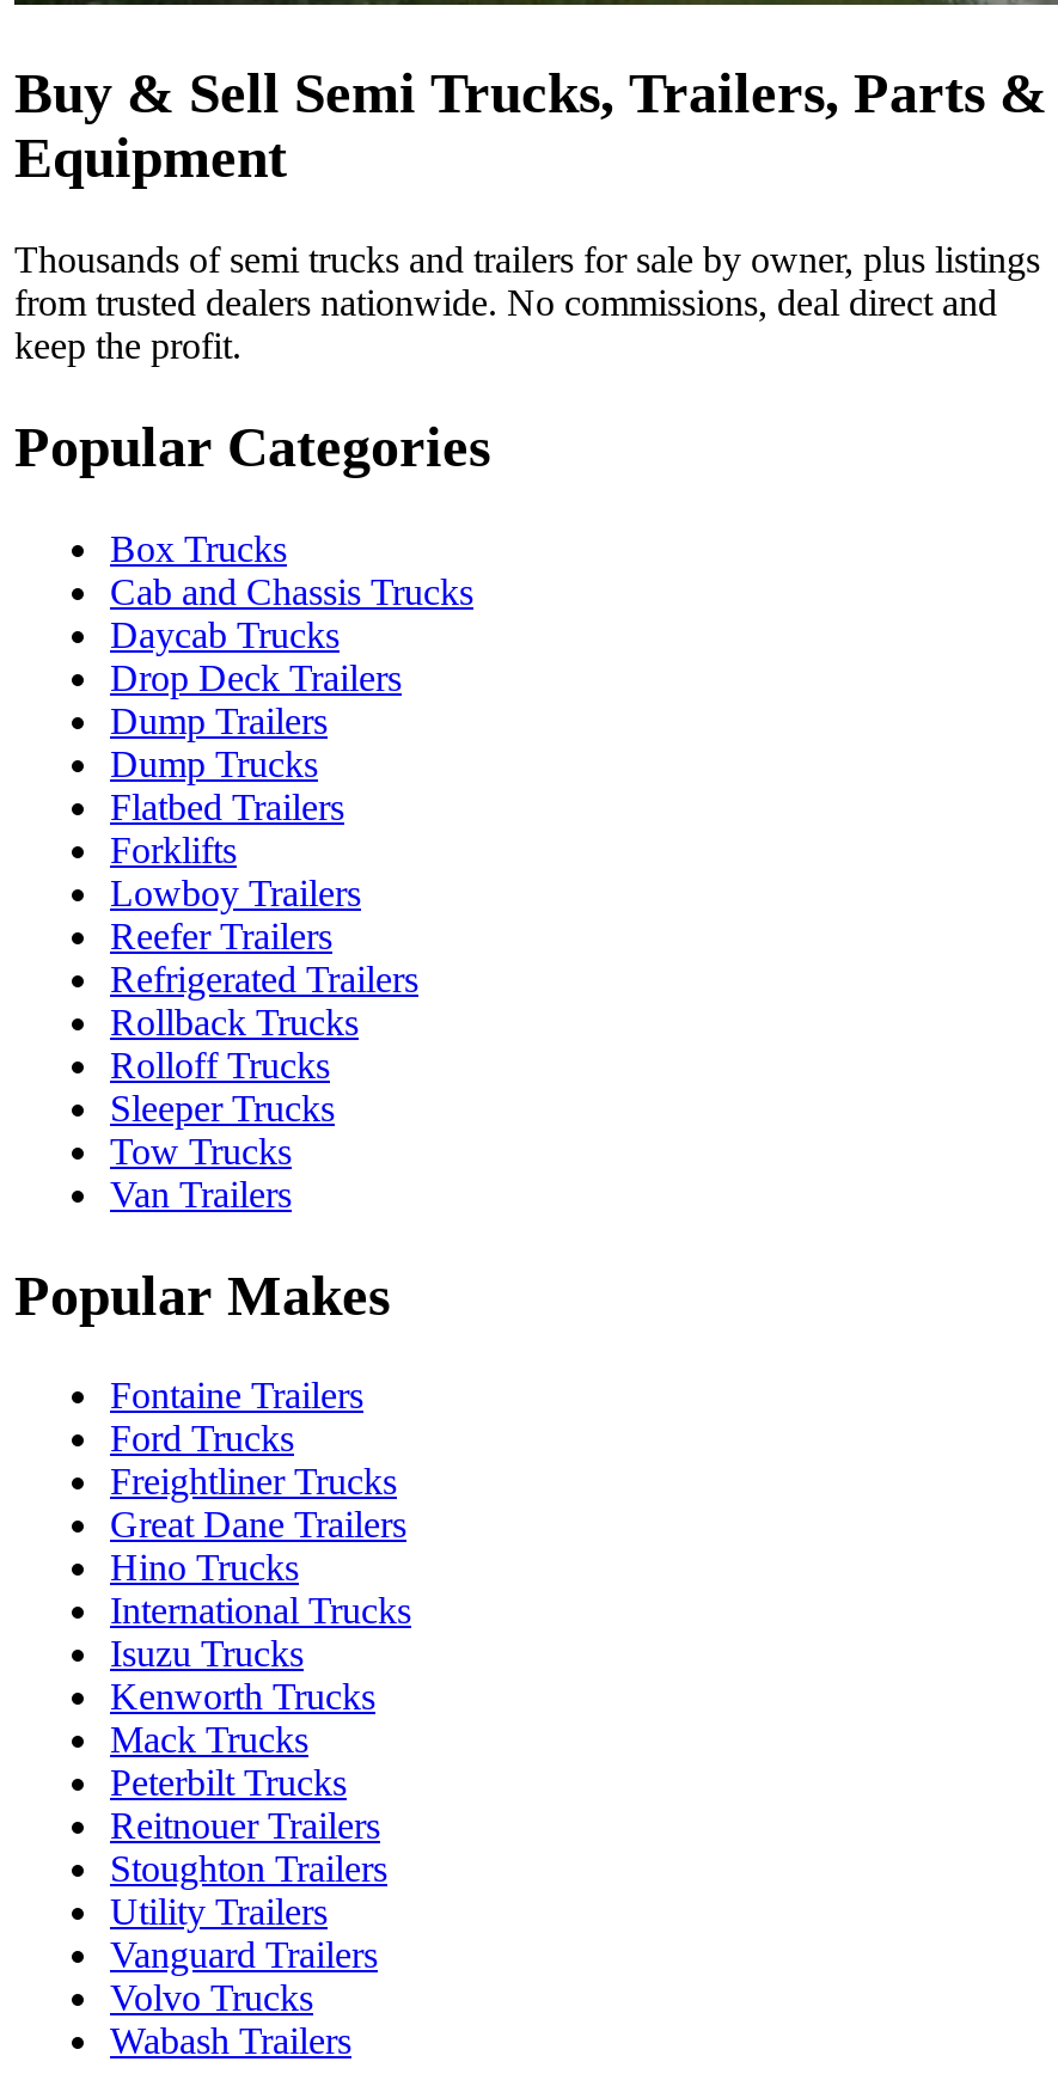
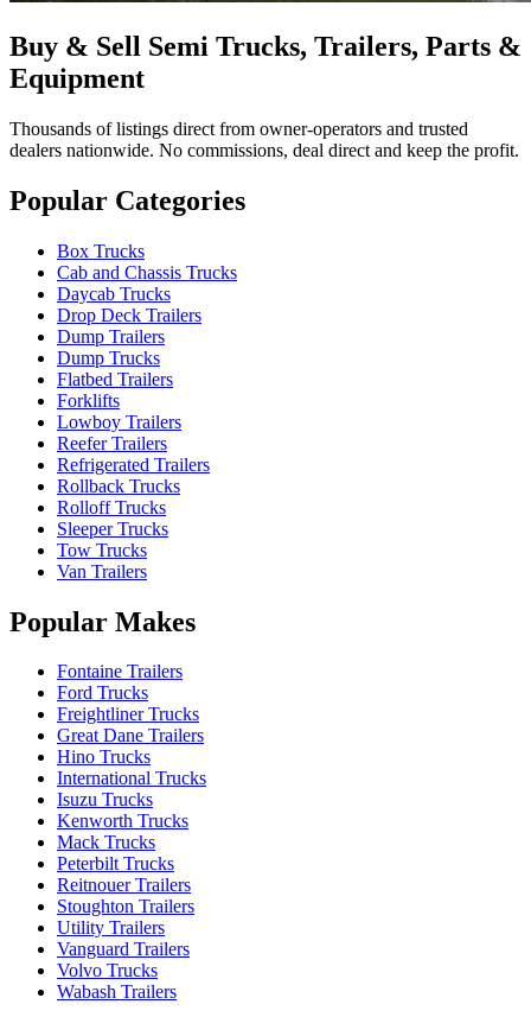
[14,239,1040,365] Thousands of semi trucks and trailers for sale by owner, plus listings | from trusted dealers nationwide. No commissions, deal direct and | keep the profit. -> [9,118,519,160] Thousands of listings direct from owner-operators and trusted | dealers nationwide. No commissions, deal direct and keep the profit.

